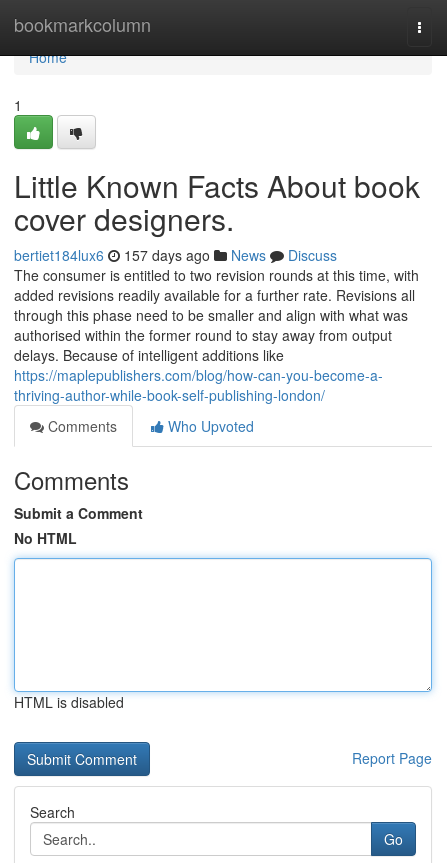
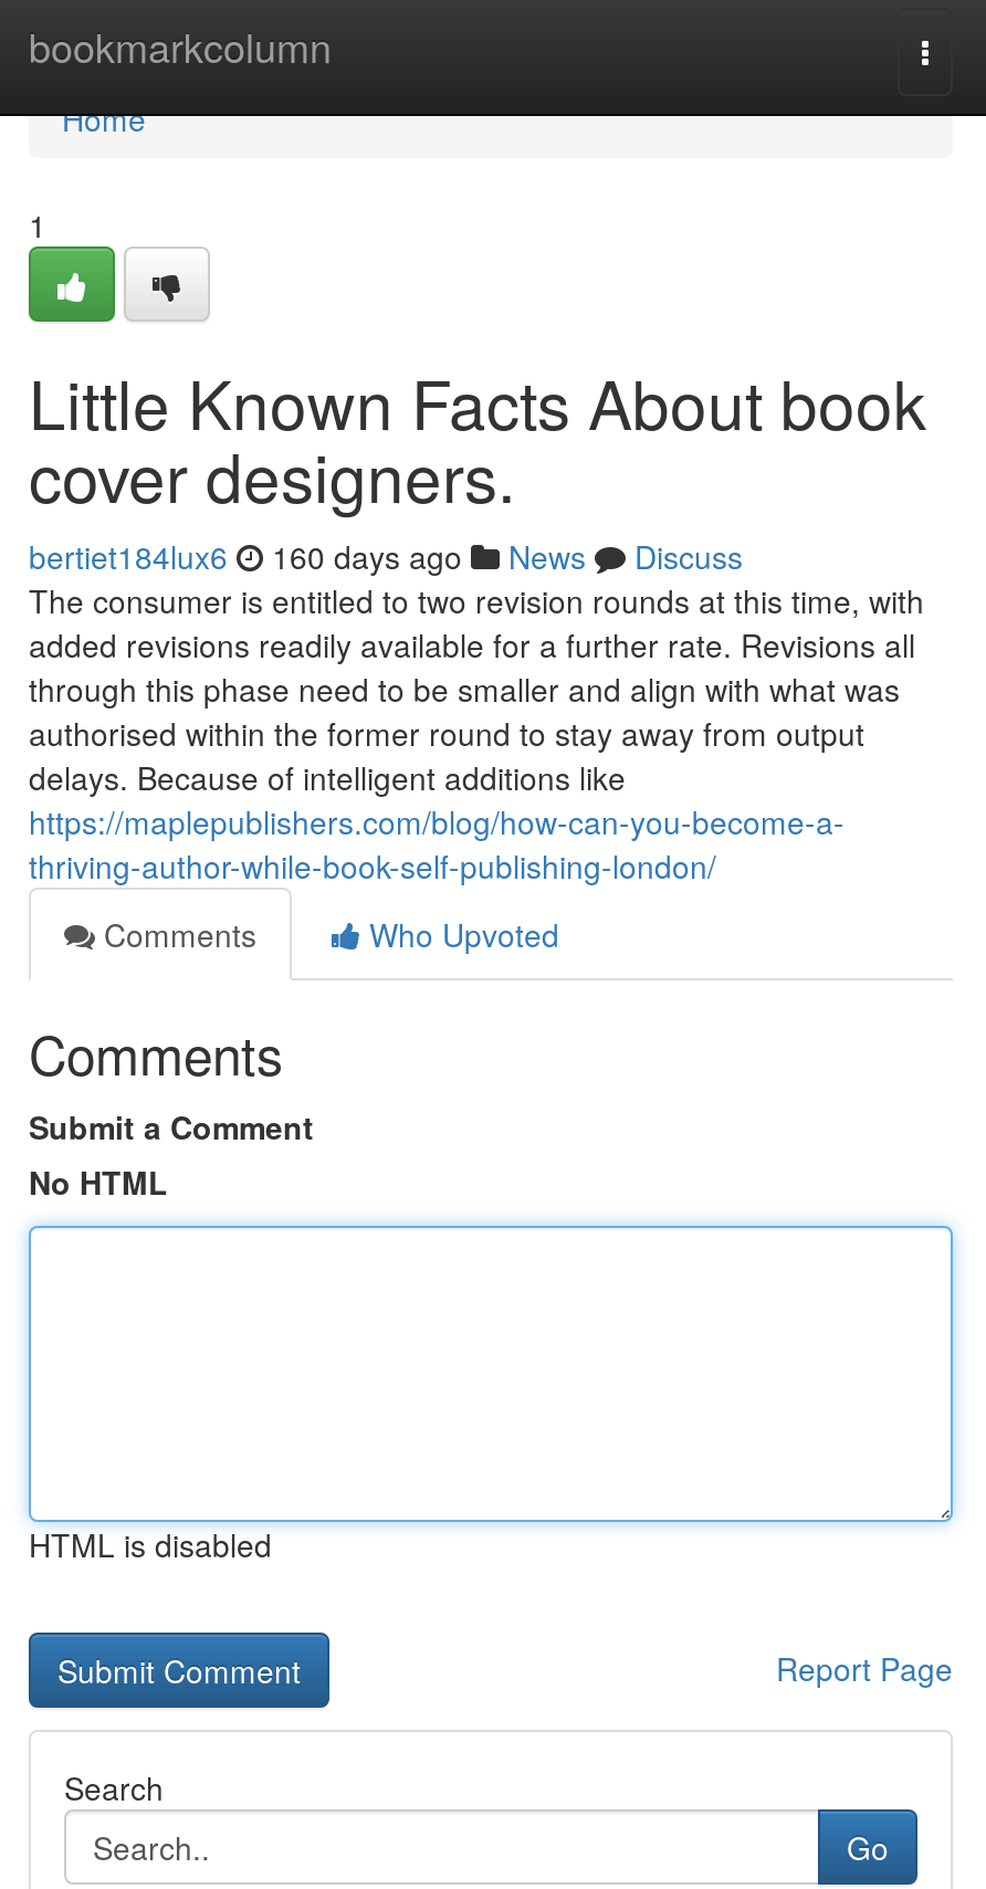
[14,245,337,265] bertiet184lux6 157 days ago News Discuss -> [29,534,743,578] bertiet184lux6 160 days ago News Discuss

